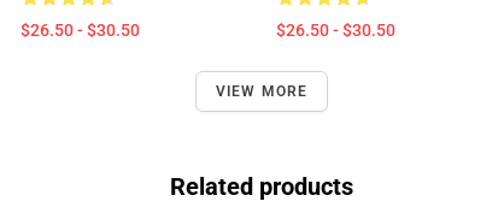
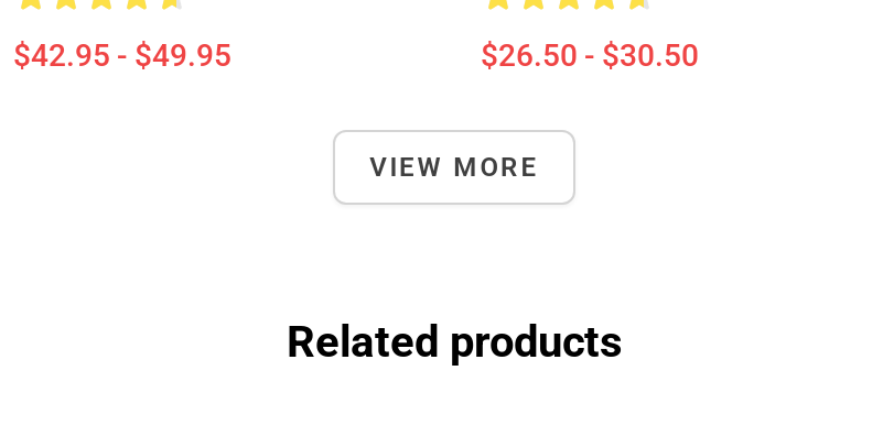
[20,20,140,40] $26.50 - $30.50 -> [13,37,231,73] $42.95 - $49.95

